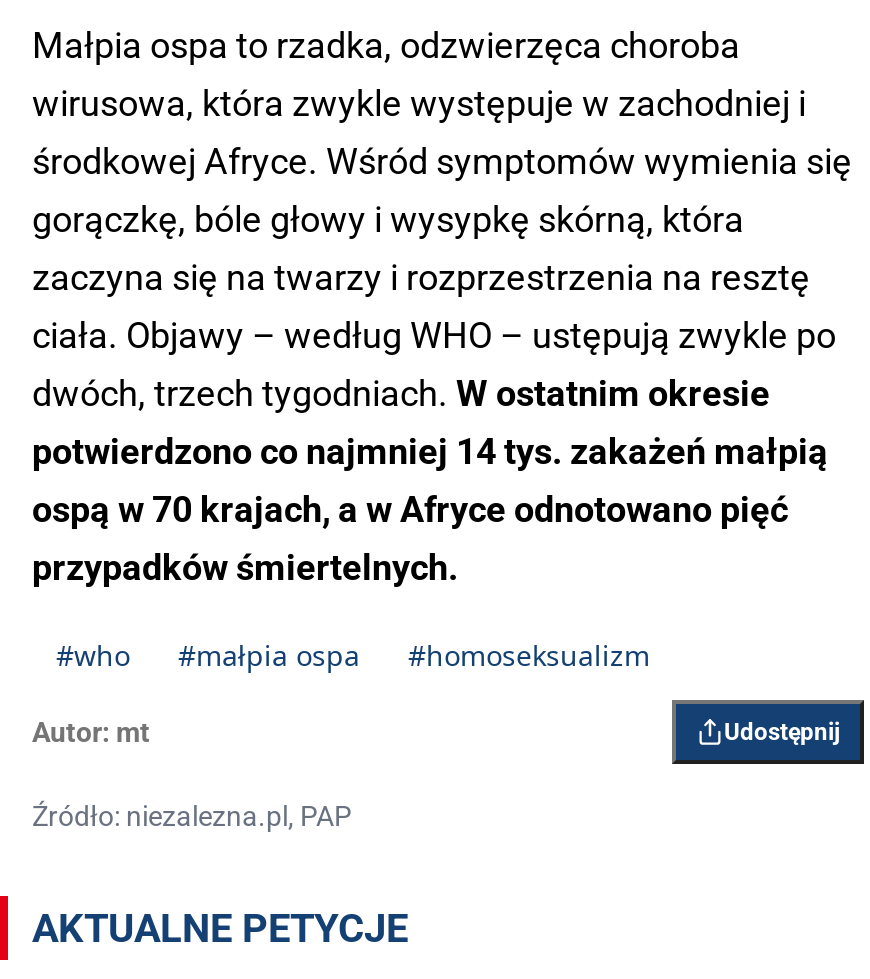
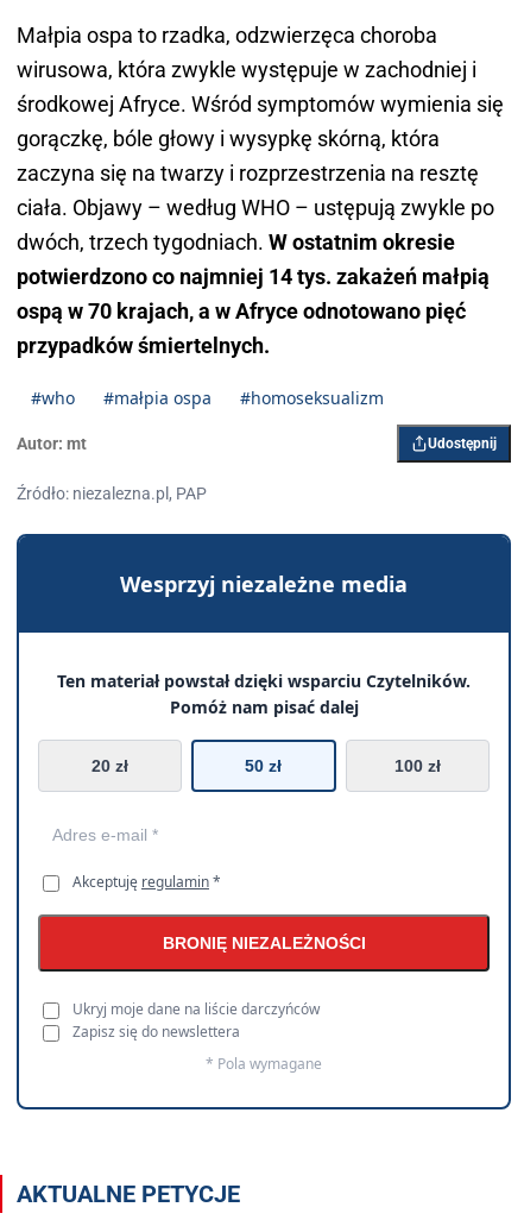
none -> [15,533,512,1111] [image] | Wesprzyj niezależne media | Ten materiał powstał dzięki wsparciu Czytelników. | Pomóż nam pisać dalej | 20 zł | 50 zł | 100 zł
none -> [72,872,365,1074] Akceptuję regulamin * | BRONIĘ NIEZALEŻNOŚCI | Ukryj moje dane na liście darczyńców | Zapisz się do newslettera | * Pola wymagane

